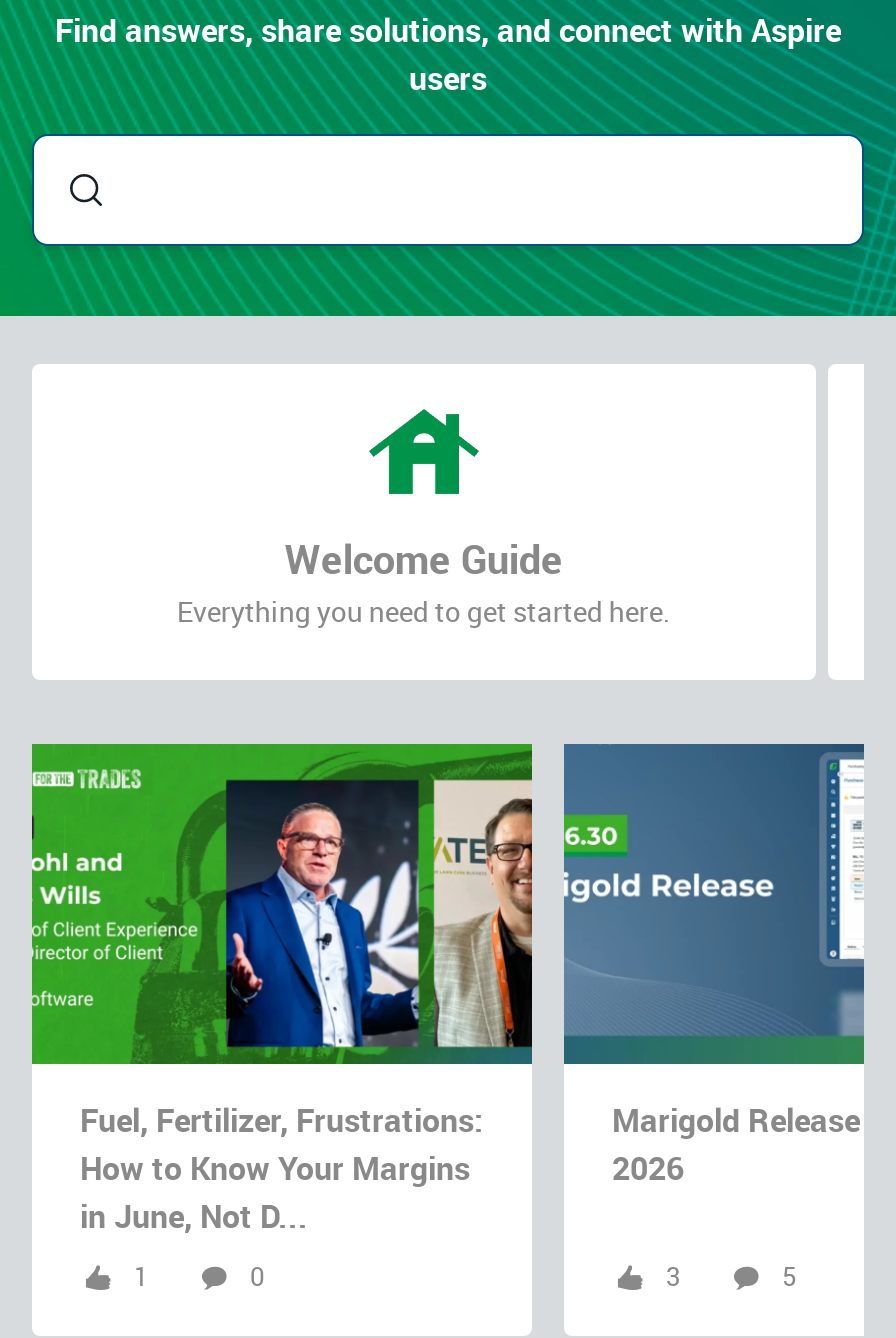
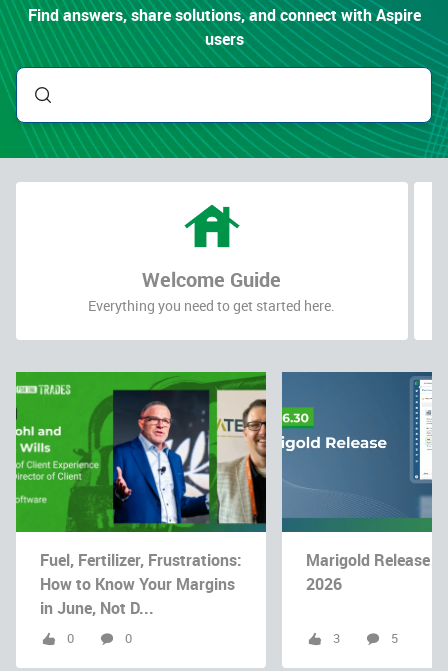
[134,1258,148,1294] 1 -> [67,629,74,647] 0

